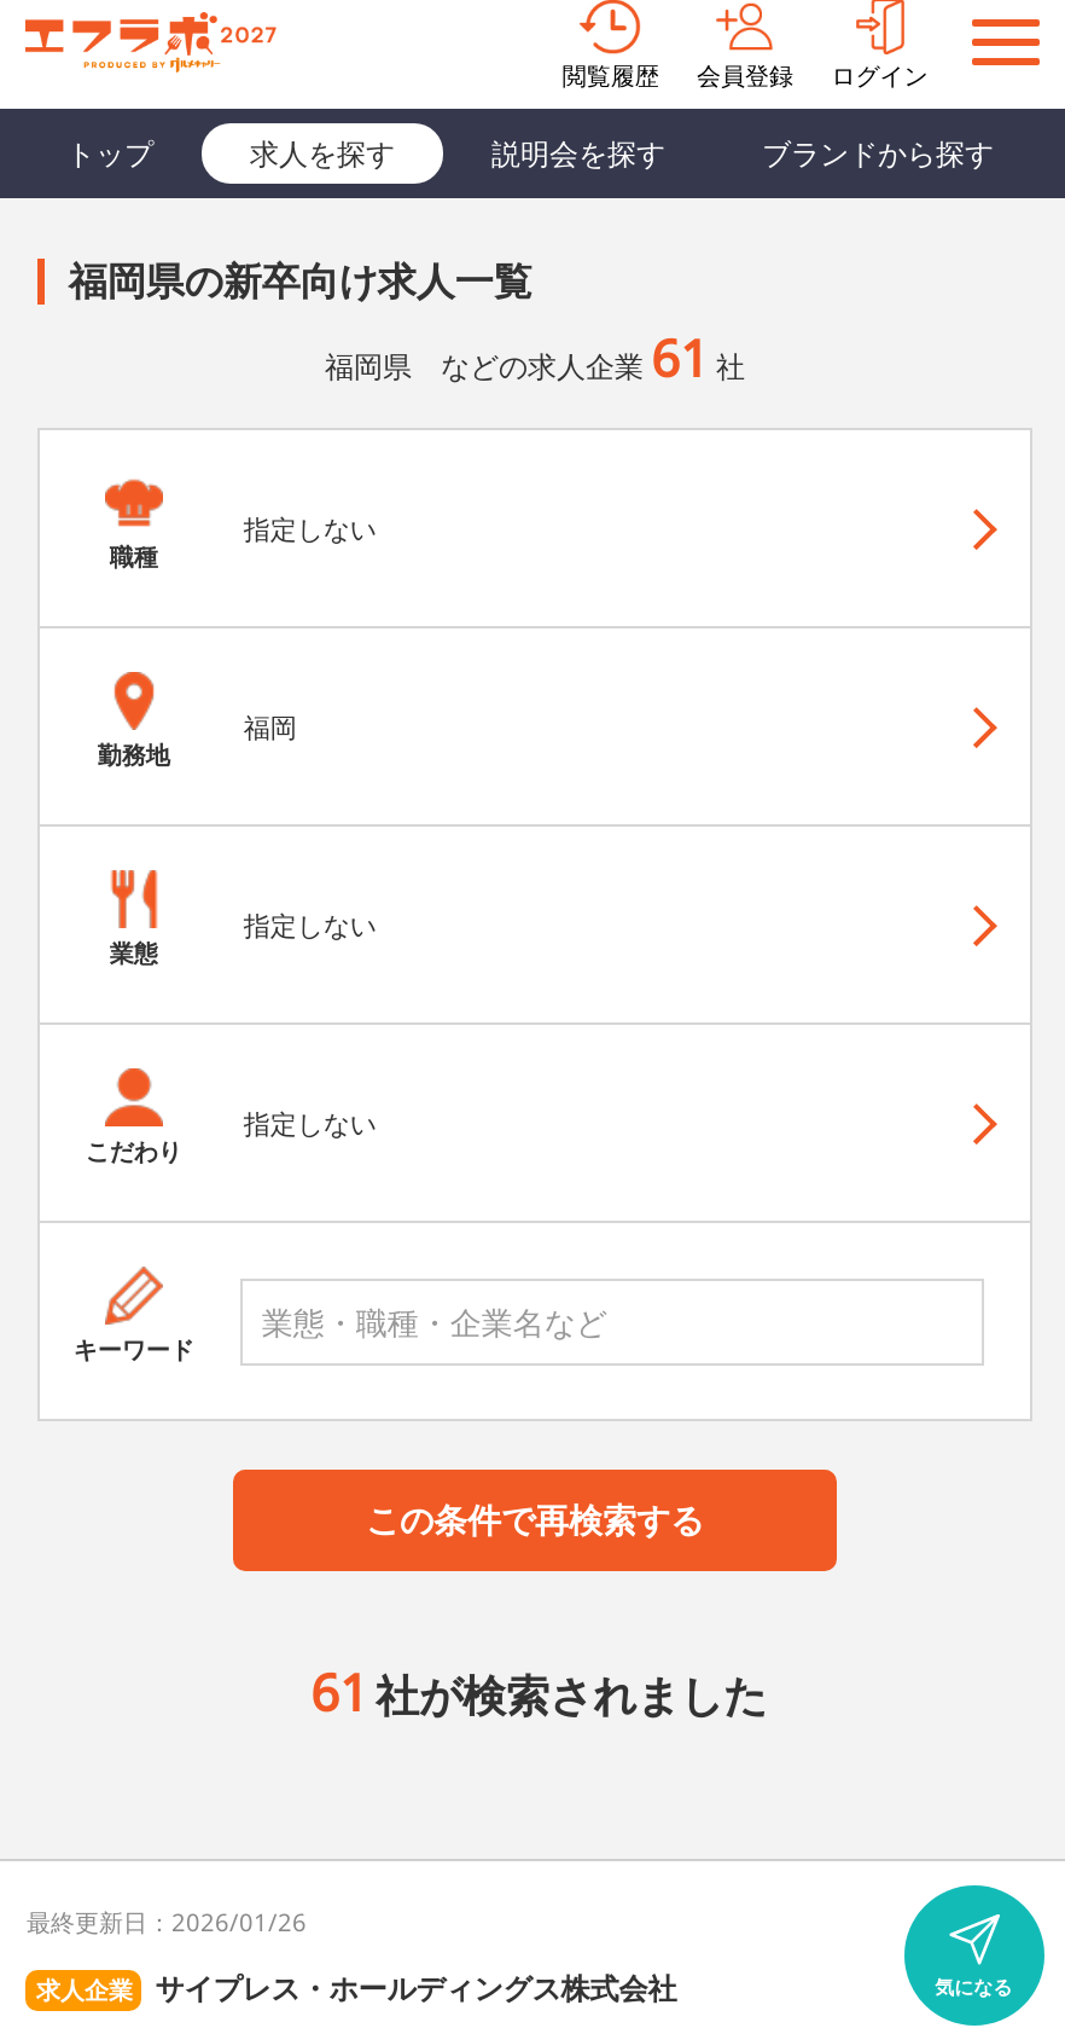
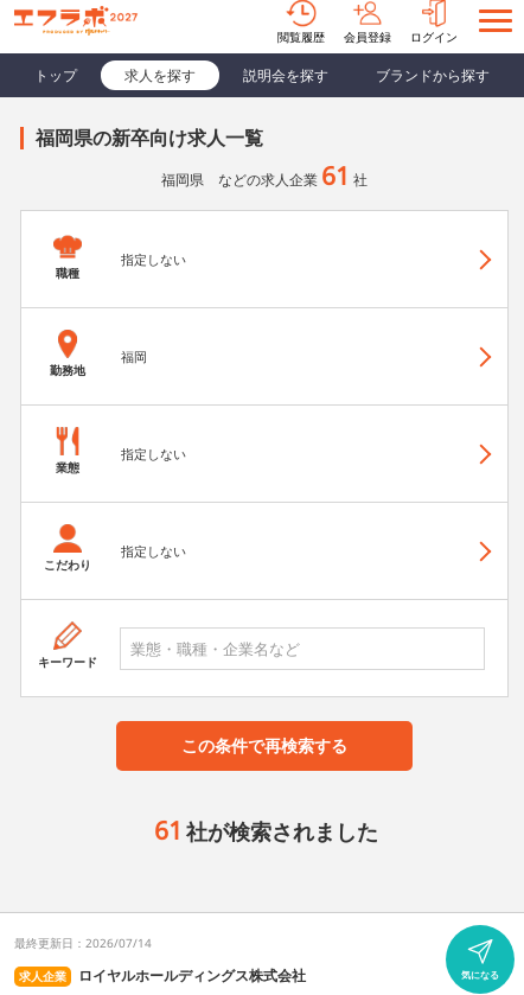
[26,1905,306,1939] 最終更新日：2026/01/26 -> [15,935,152,951] 最終更新日：2026/07/14
[155,1968,677,2009] サイプレス・ホールディングス株式会社 -> [78,965,306,986] ロイヤルホールディングス株式会社

